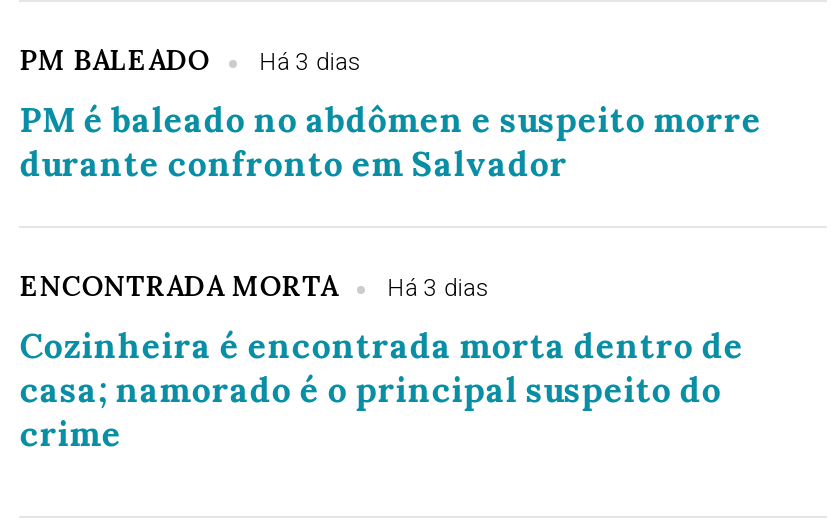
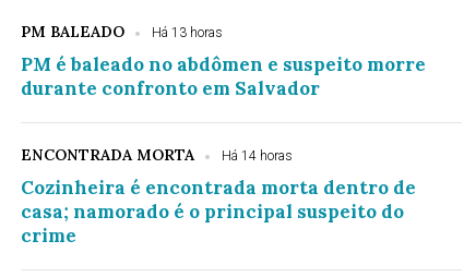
[20,42,362,78] PM BALEADO Há 3 dias -> [21,22,223,41] PM BALEADO Há 13 horas
[20,268,490,304] ENCONTRADA MORTA Há 3 dias -> [21,145,293,165] ENCONTRADA MORTA Há 14 horas

